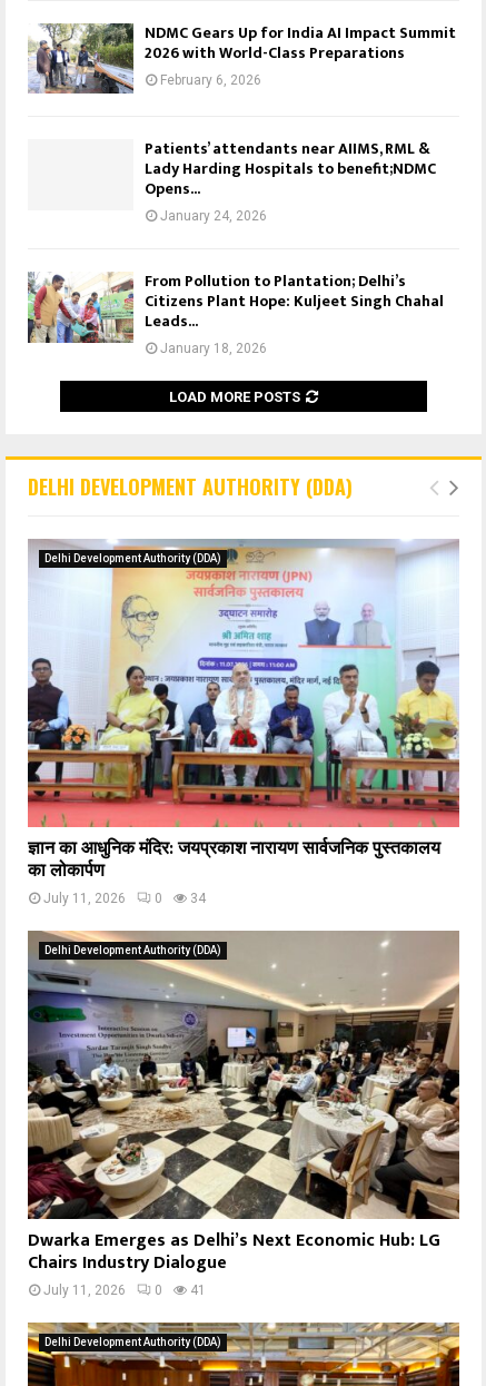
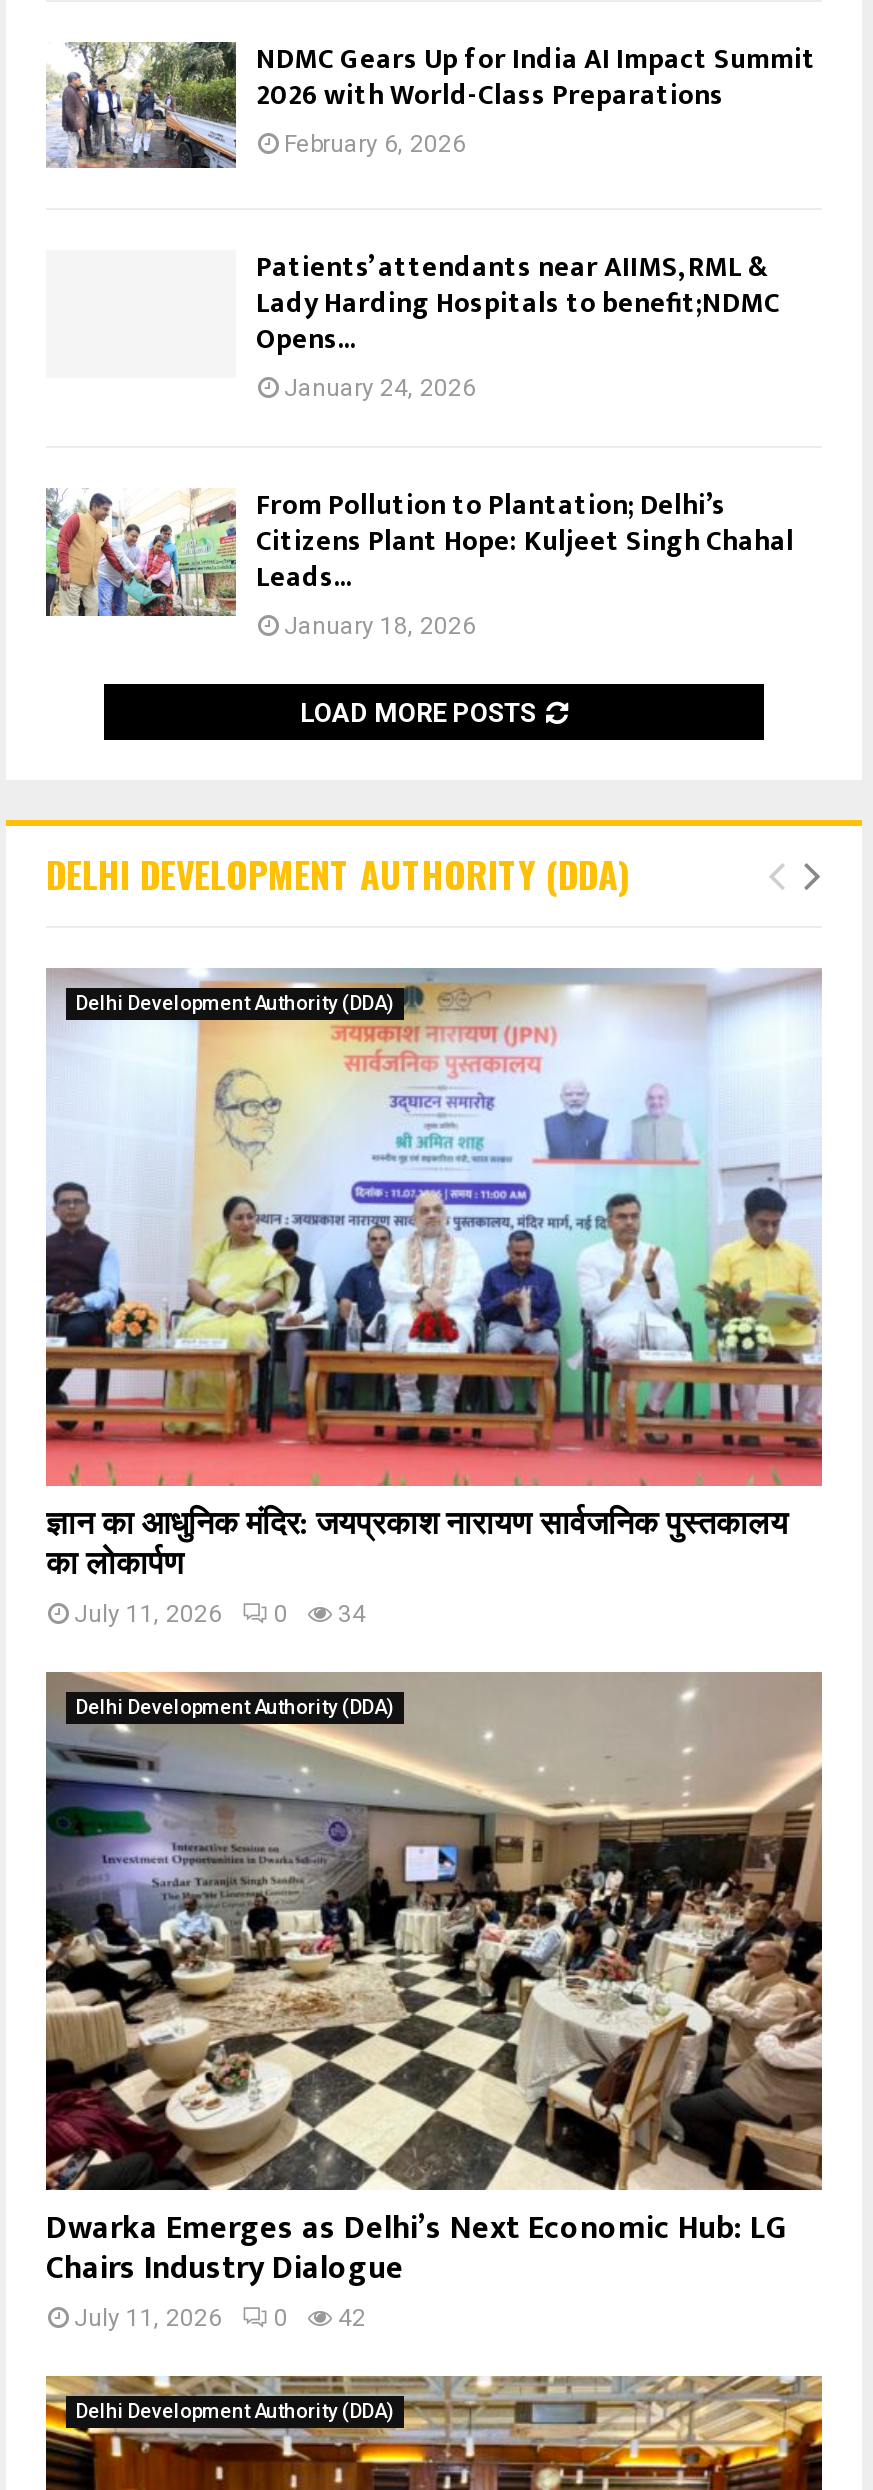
[43,1282,206,1298] July 11, 2026 0 41 -> [74,2303,366,2331] July 11, 2026 0 42

